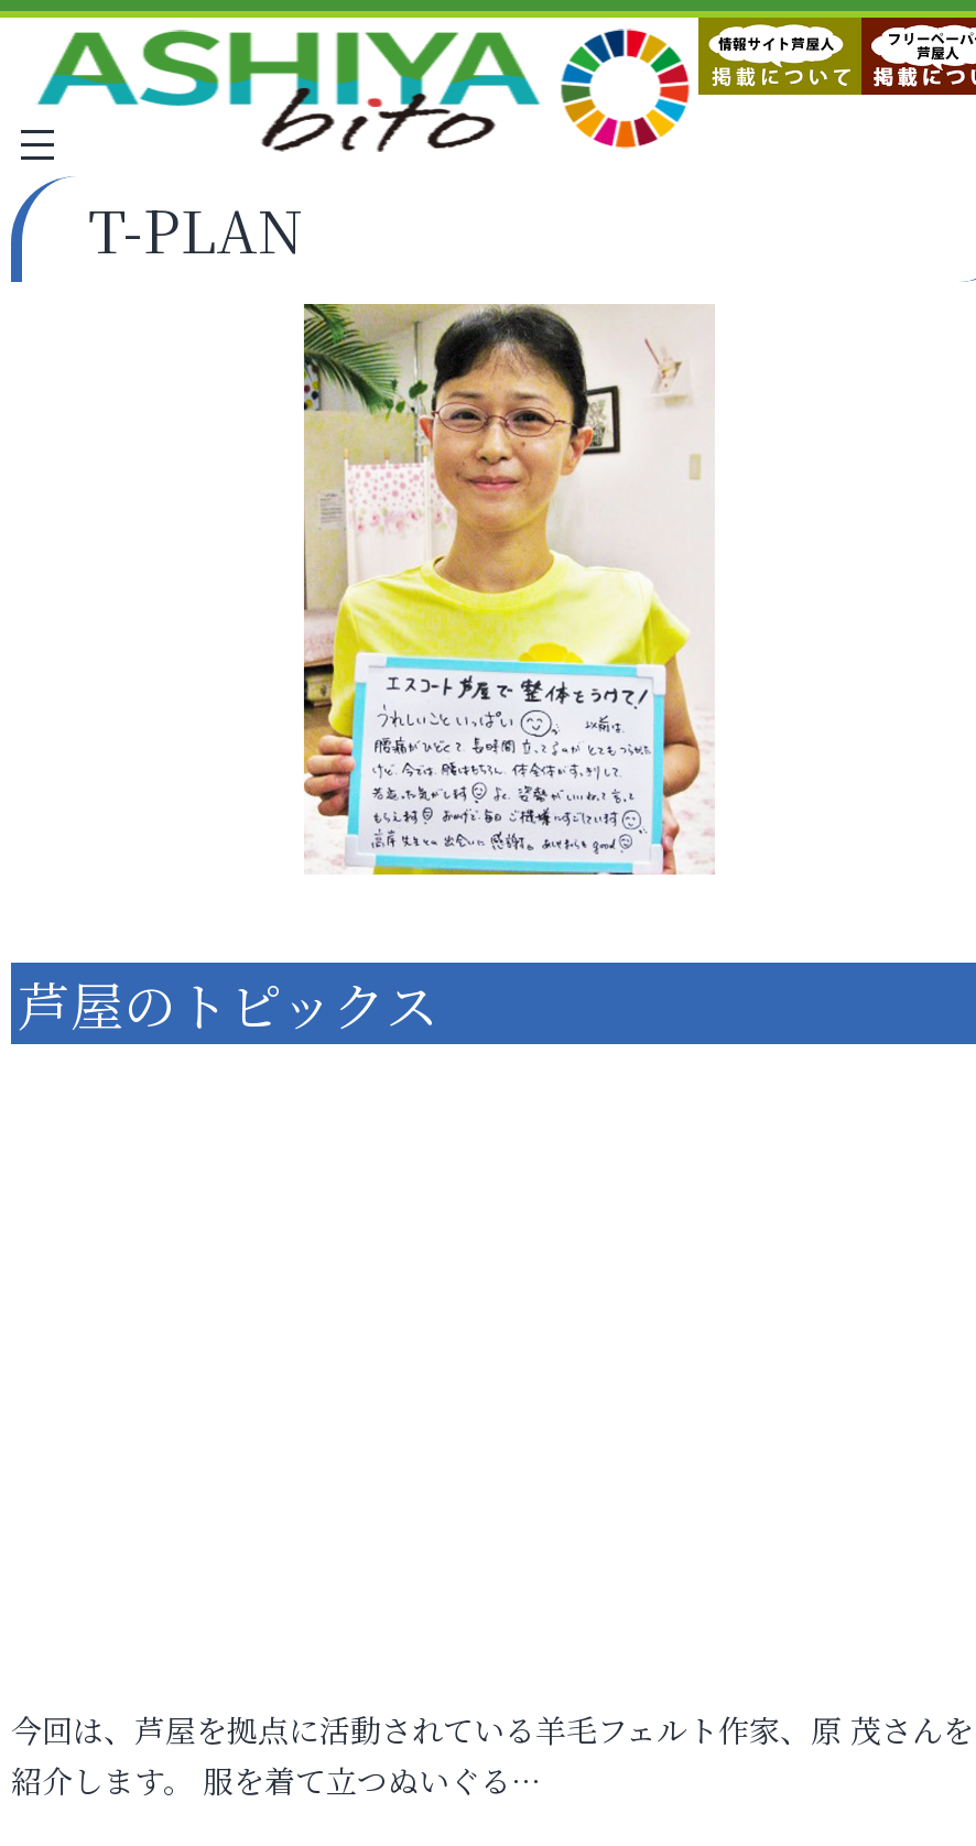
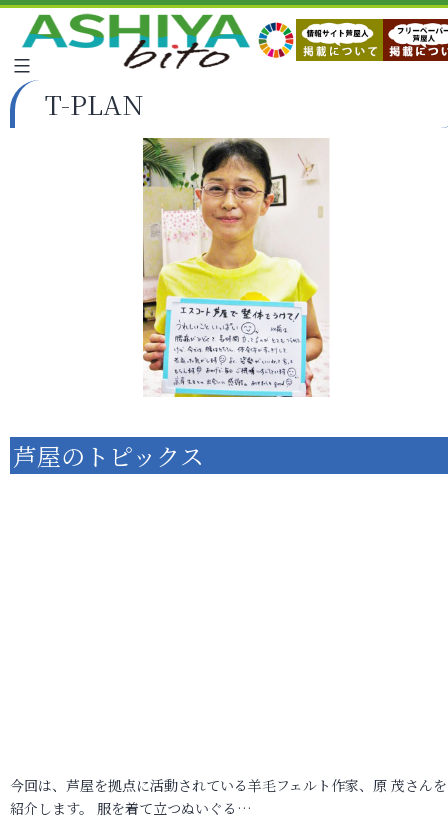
[562,15,969,150] [image] -> [259,7,445,67] [image]

